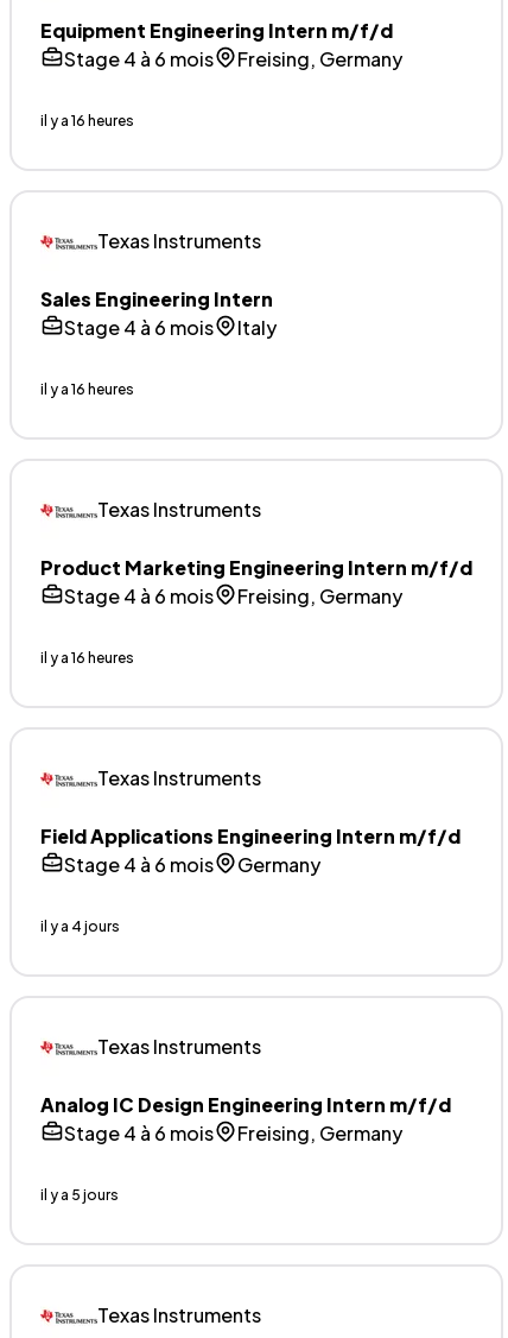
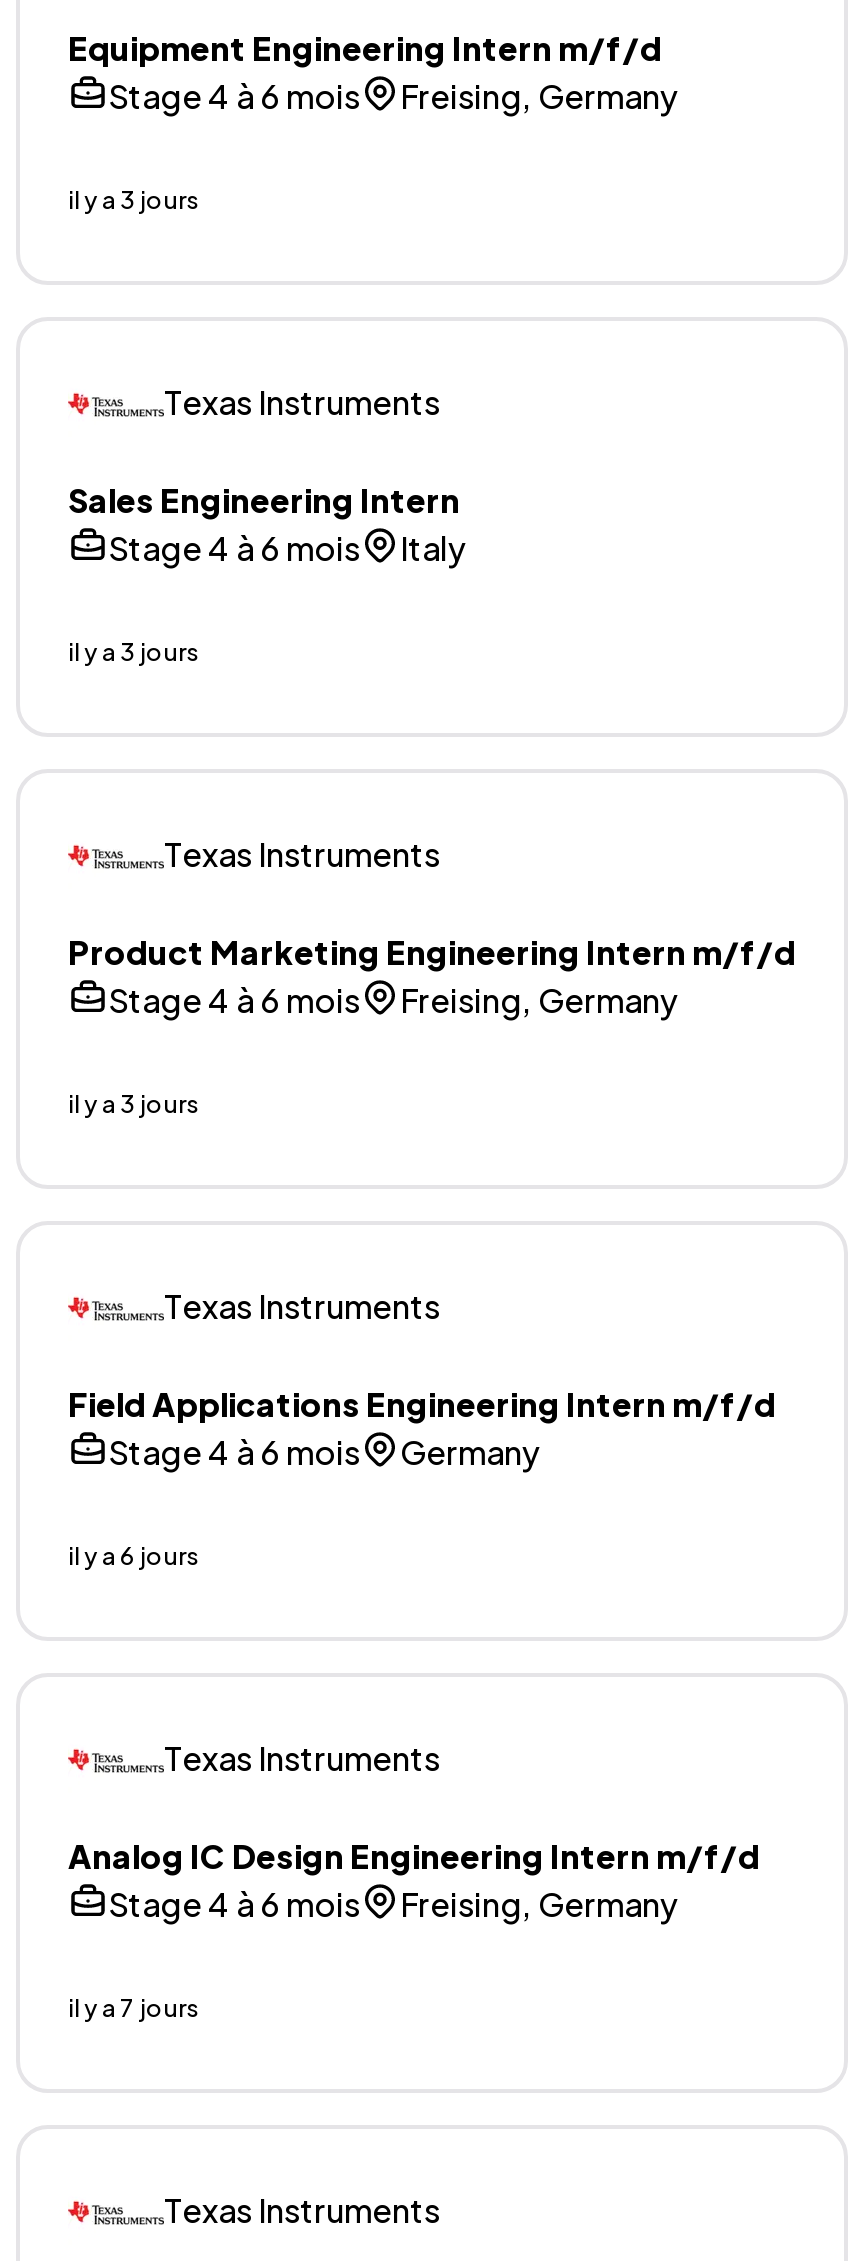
[40,112,134,130] il y a 16 heures -> [68,185,200,215] il y a 3 jours
[40,380,134,398] il y a 16 heures -> [68,637,200,667] il y a 3 jours
[40,649,134,667] il y a 16 heures -> [68,1089,200,1119] il y a 3 jours
[40,918,120,935] il y a 4 jours -> [68,1541,200,1571] il y a 6 jours
[40,1186,119,1204] il y a 5 jours -> [68,1993,200,2023] il y a 7 jours

